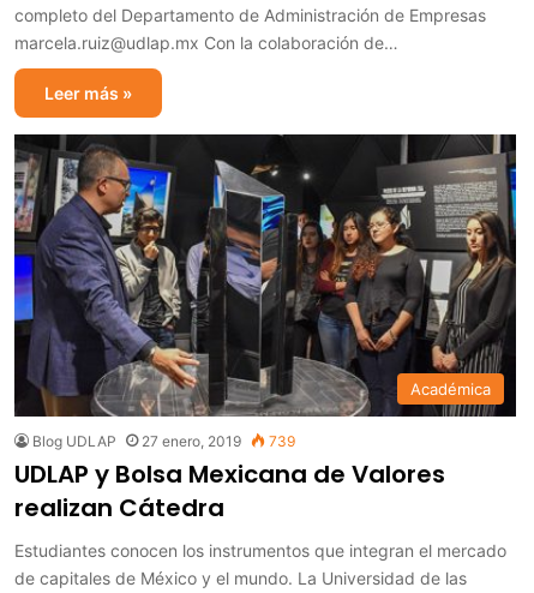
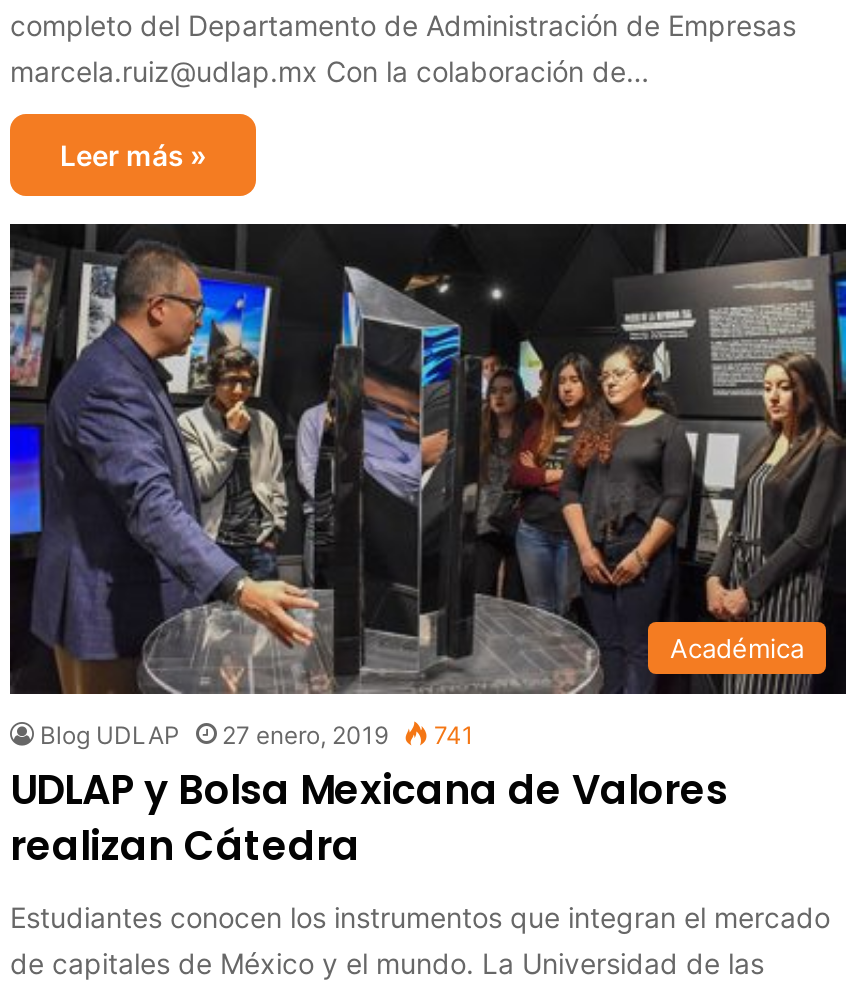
[32,433,295,451] Blog UDLAP 27 enero, 2019 739 -> [40,721,474,751] Blog UDLAP 27 enero, 2019 741

